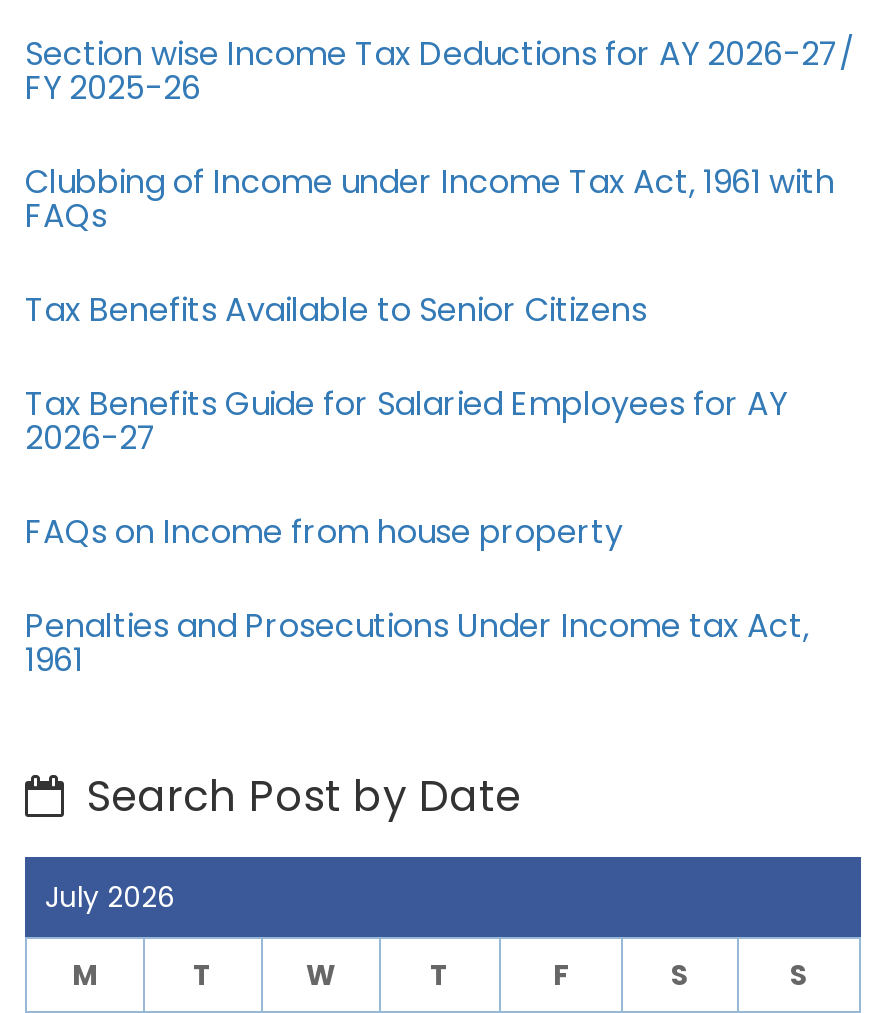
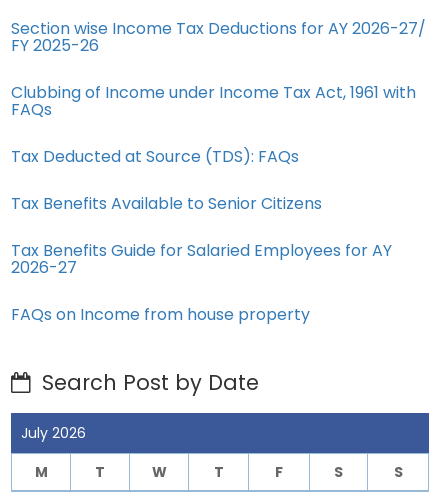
none -> [11,145,299,168] Tax Deducted at Source (TDS): FAQs
moved [25,287,787,555] -> [11,192,392,326]: Tax Benefits Available to Senior Citizens | Tax Benefits Guide for Salaried Employees for AY | 2026-27 | FAQs on Income from house property
[25,603,809,683] Penalties and Prosecutions Under Income tax Act, | 1961 -> none

